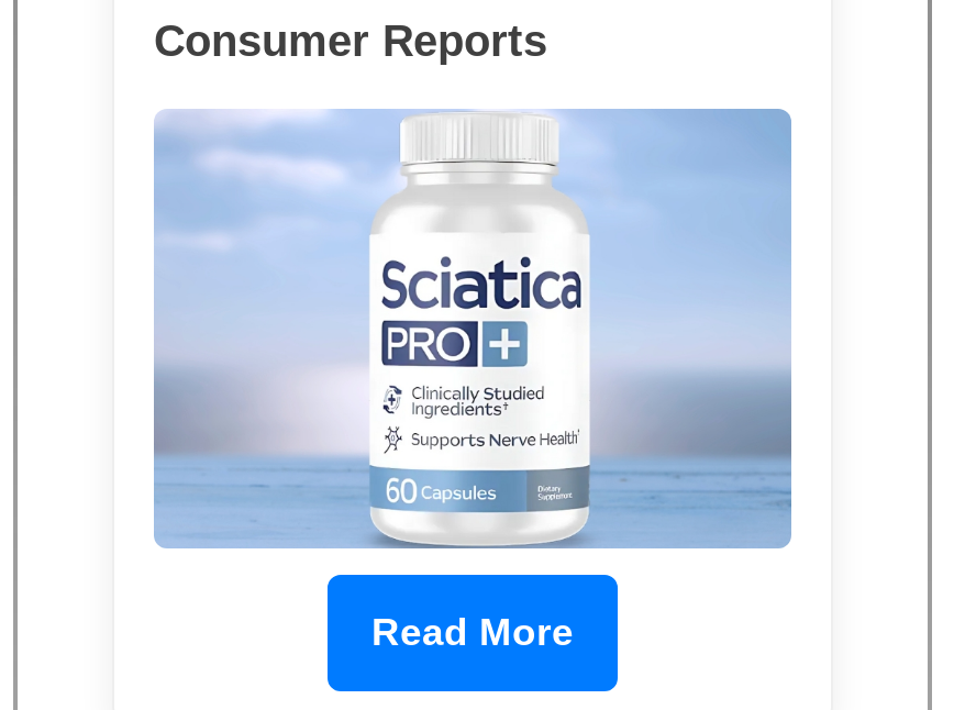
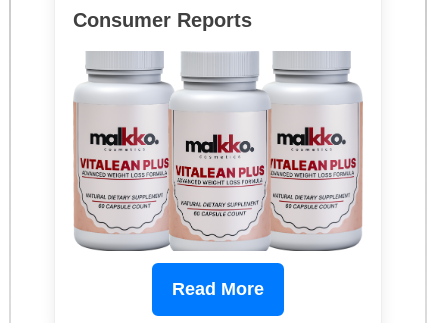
[154,108,794,550] [image] -> [73,51,363,252] [image]

